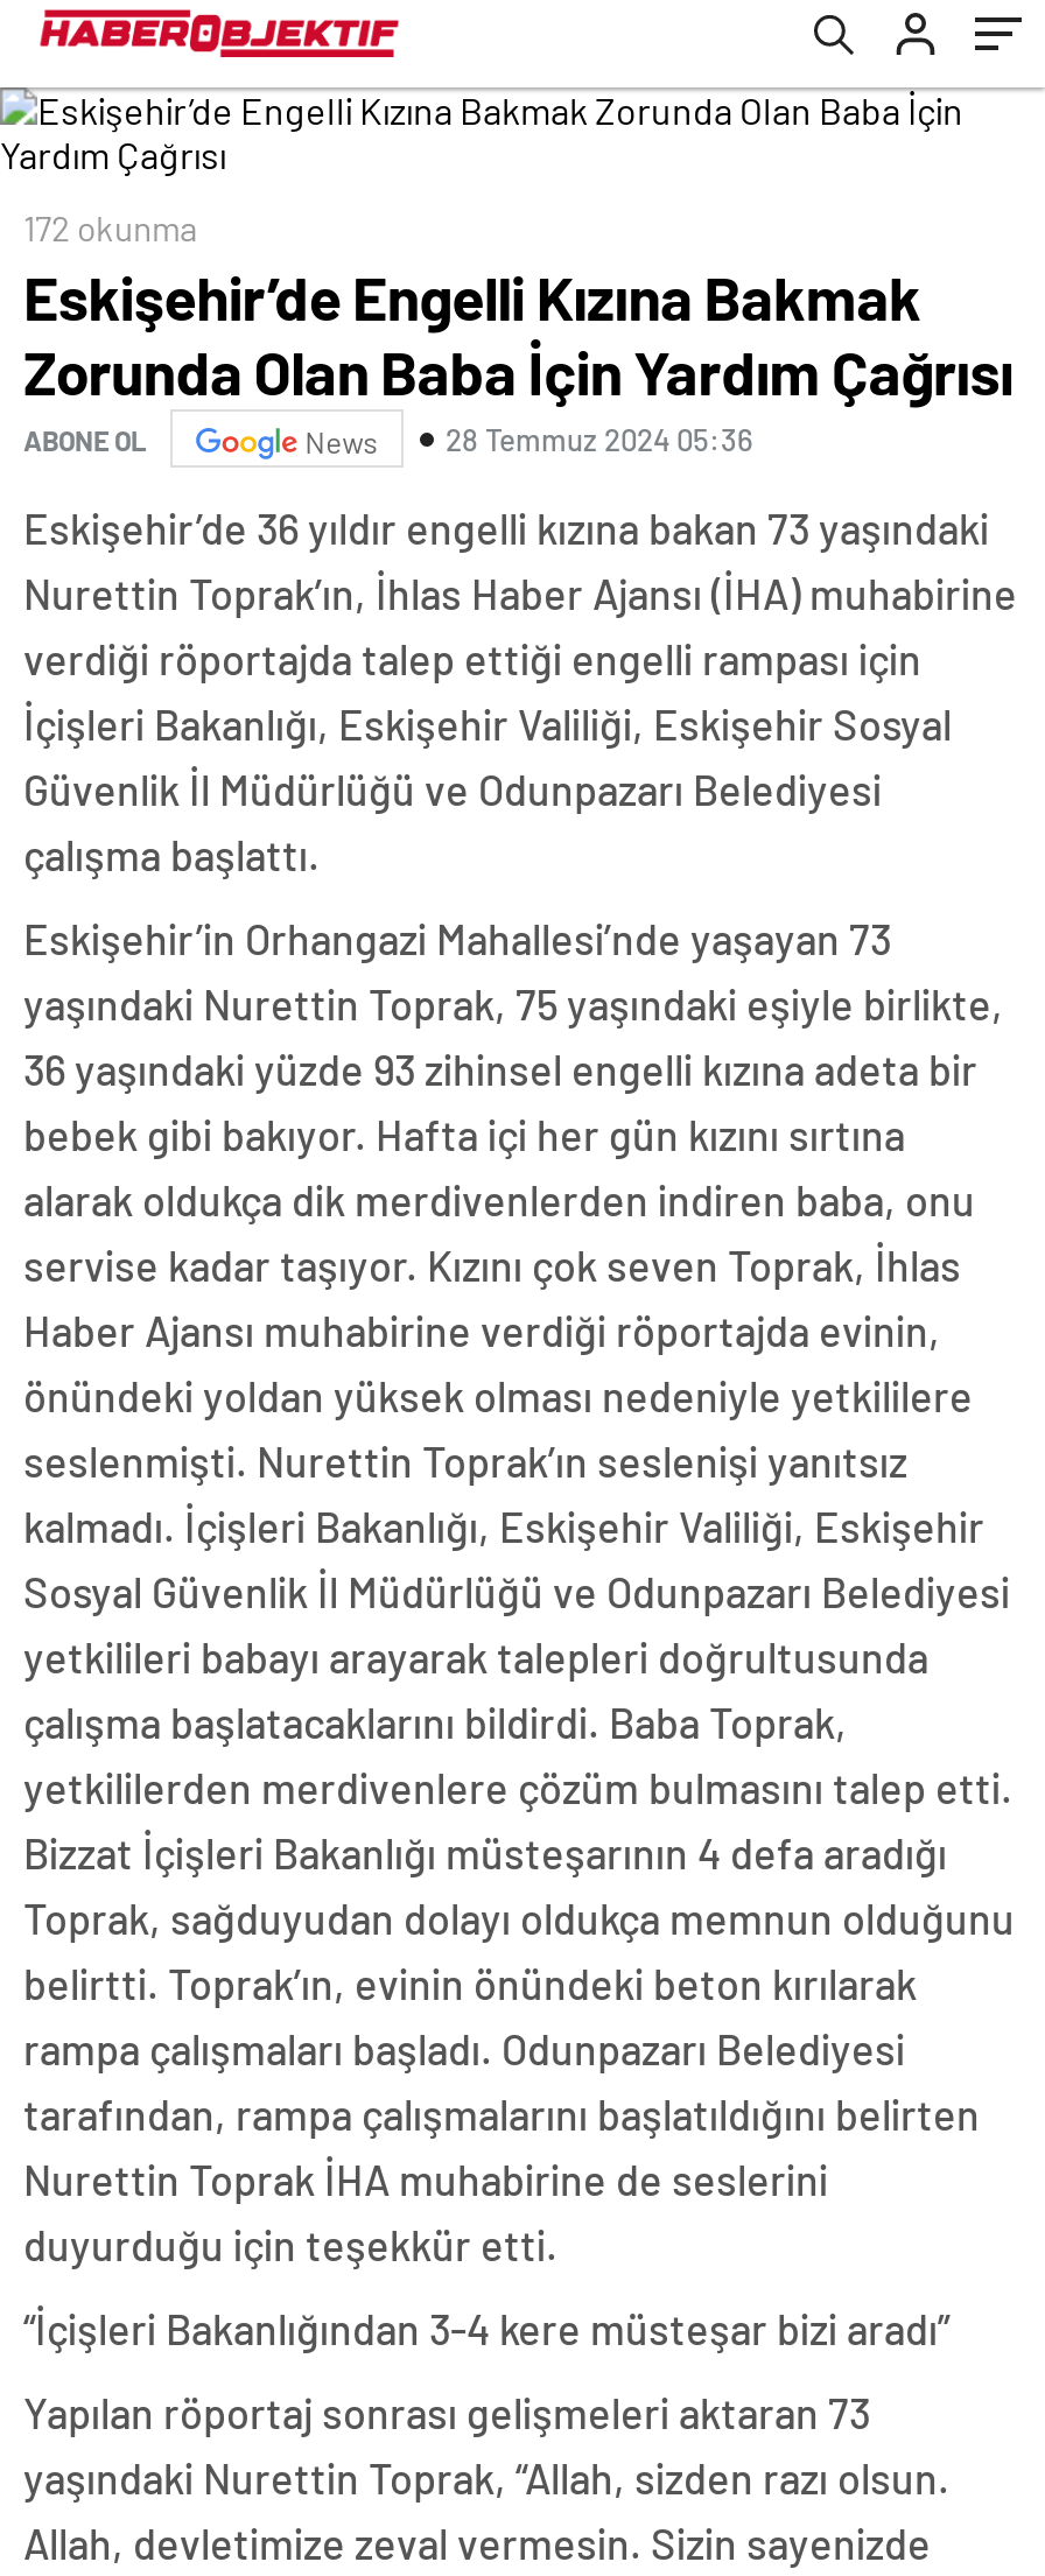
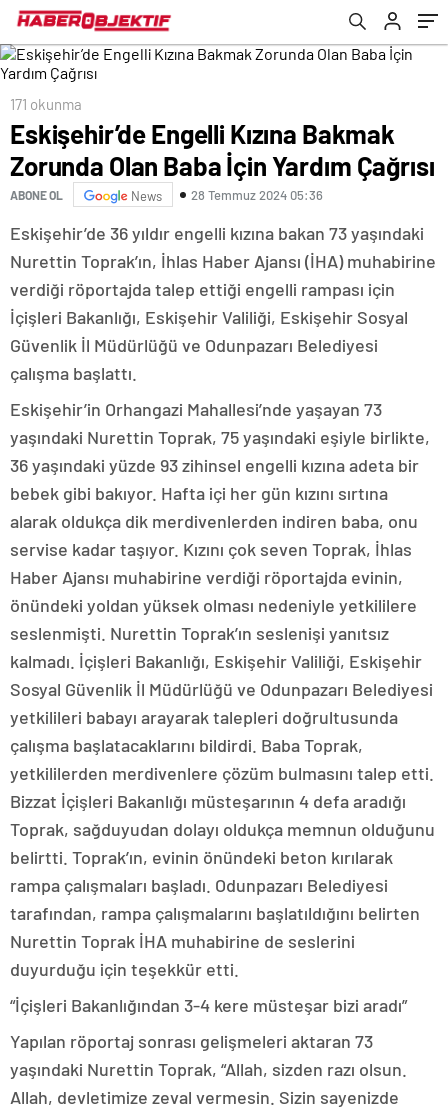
[23,206,198,248] 172 okunma -> [10,95,82,113] 171 okunma

